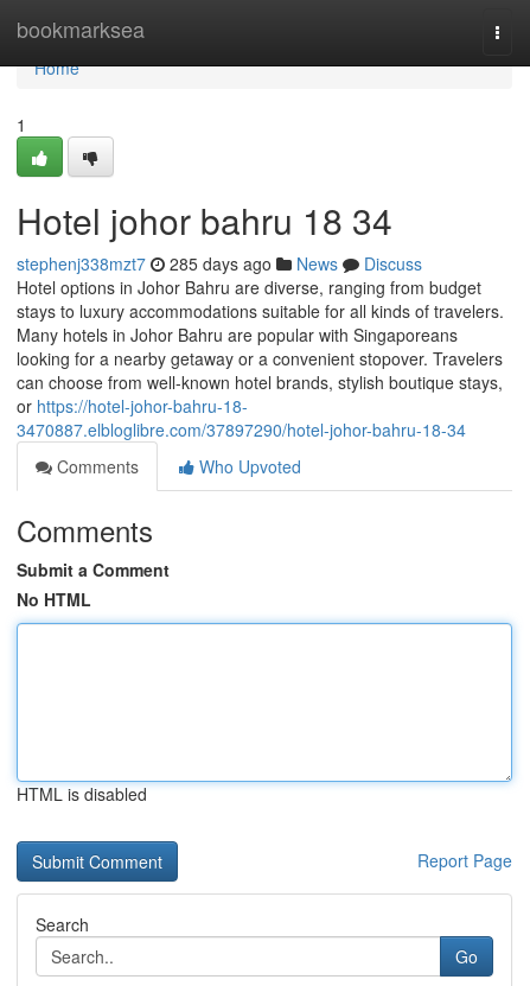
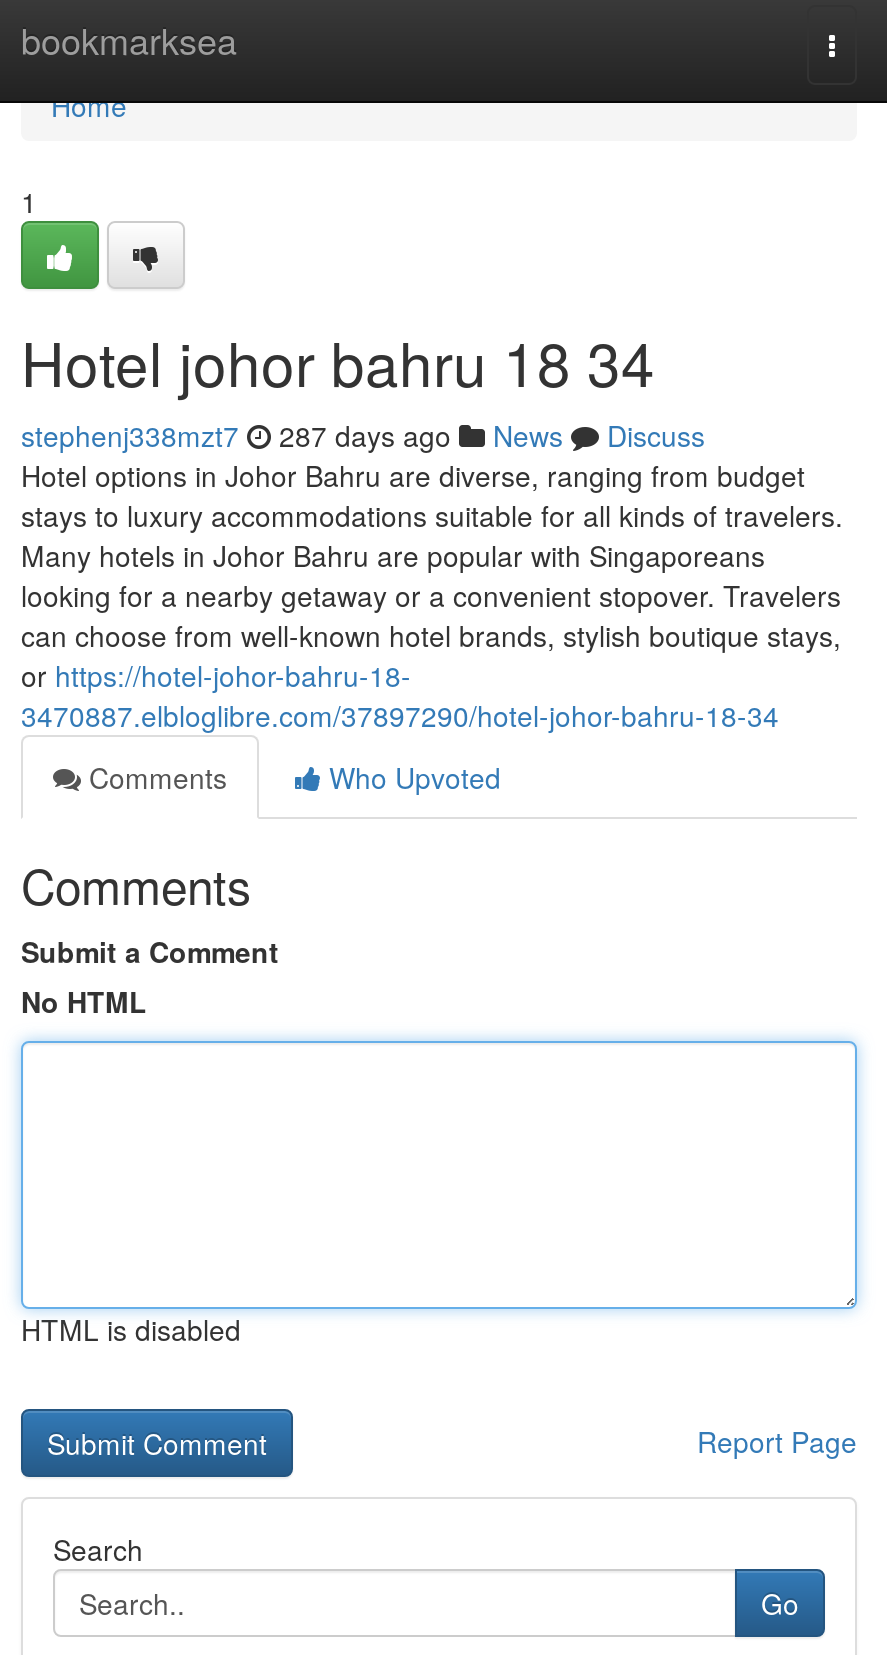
[17,252,422,275] stephenj338mzt7 285 days ago News Discuss -> [21,415,705,455] stephenj338mzt7 287 days ago News Discuss

